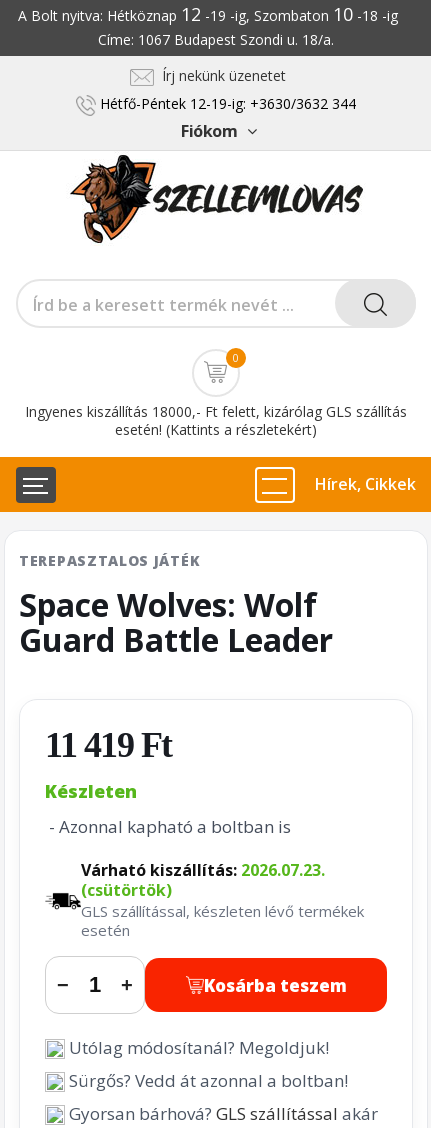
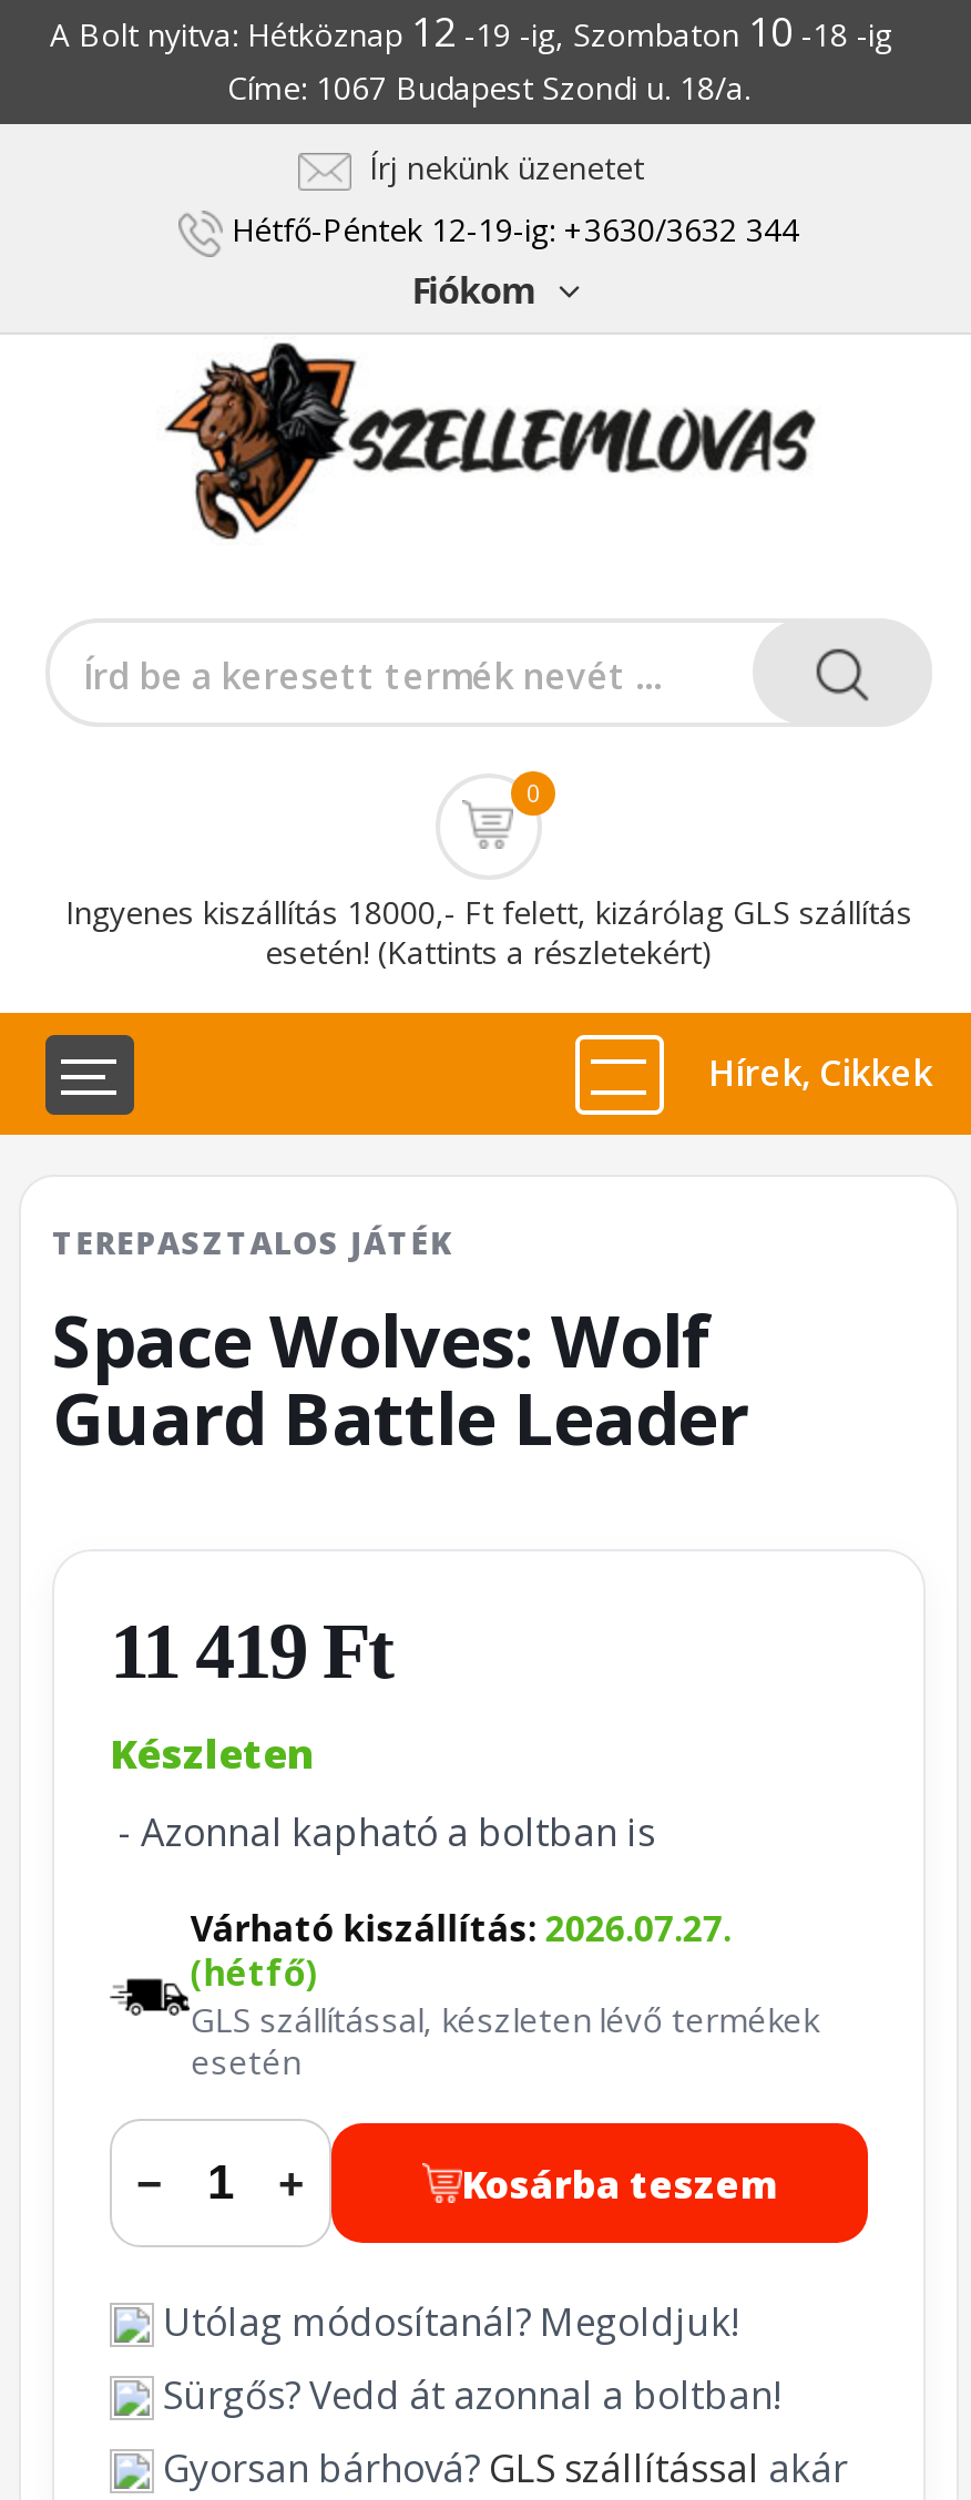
[81,859,325,901] Várható kiszállítás: 2026.07.23. | (csütörtök) -> [190,1904,731,1997] Várható kiszállítás: 2026.07.27. | (hétfő)

